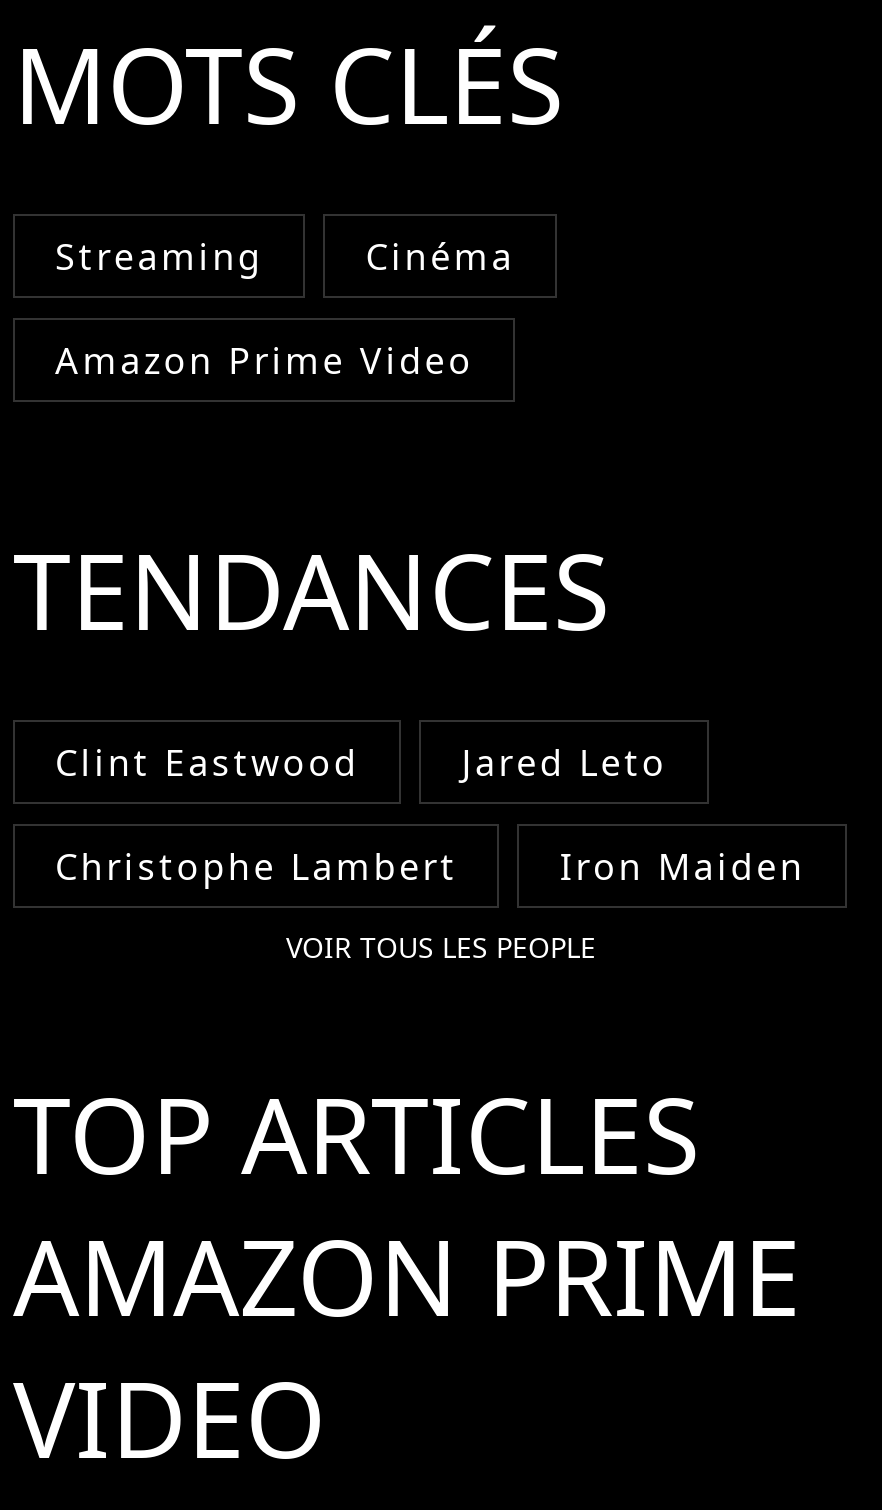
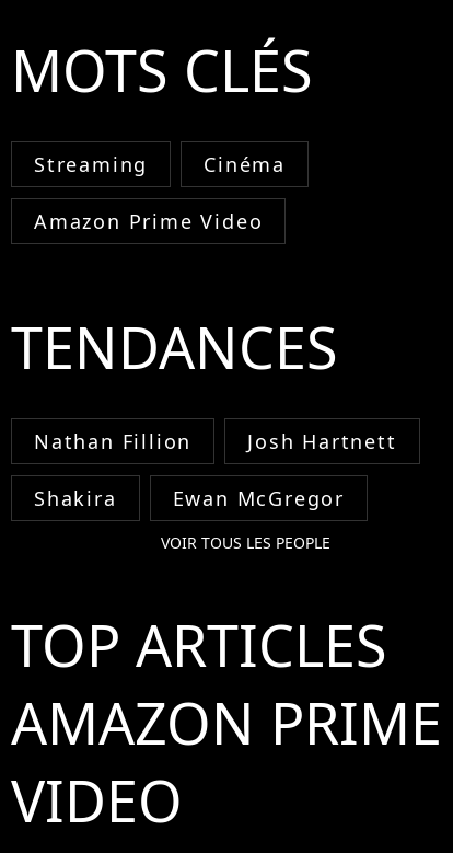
[55,738,667,786] Clint Eastwood | Jared Leto -> [34,428,397,454] Nathan Fillion | Josh Hartnett
[55,842,805,890] Christophe Lambert | Iron Maiden -> [34,485,345,511] Shakira | Ewan McGregor

